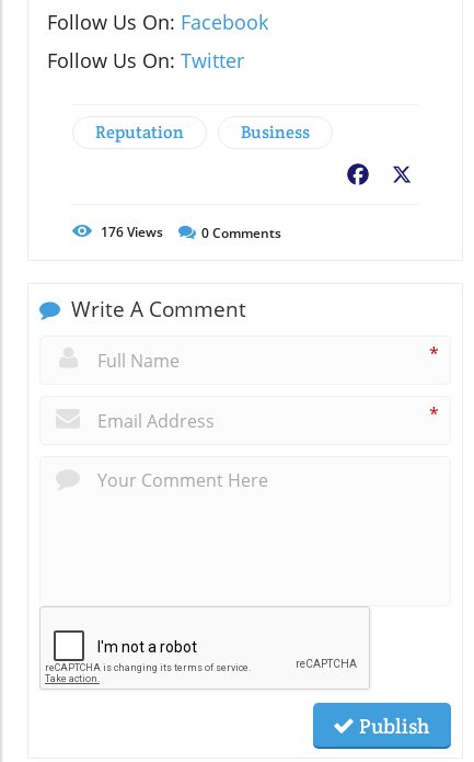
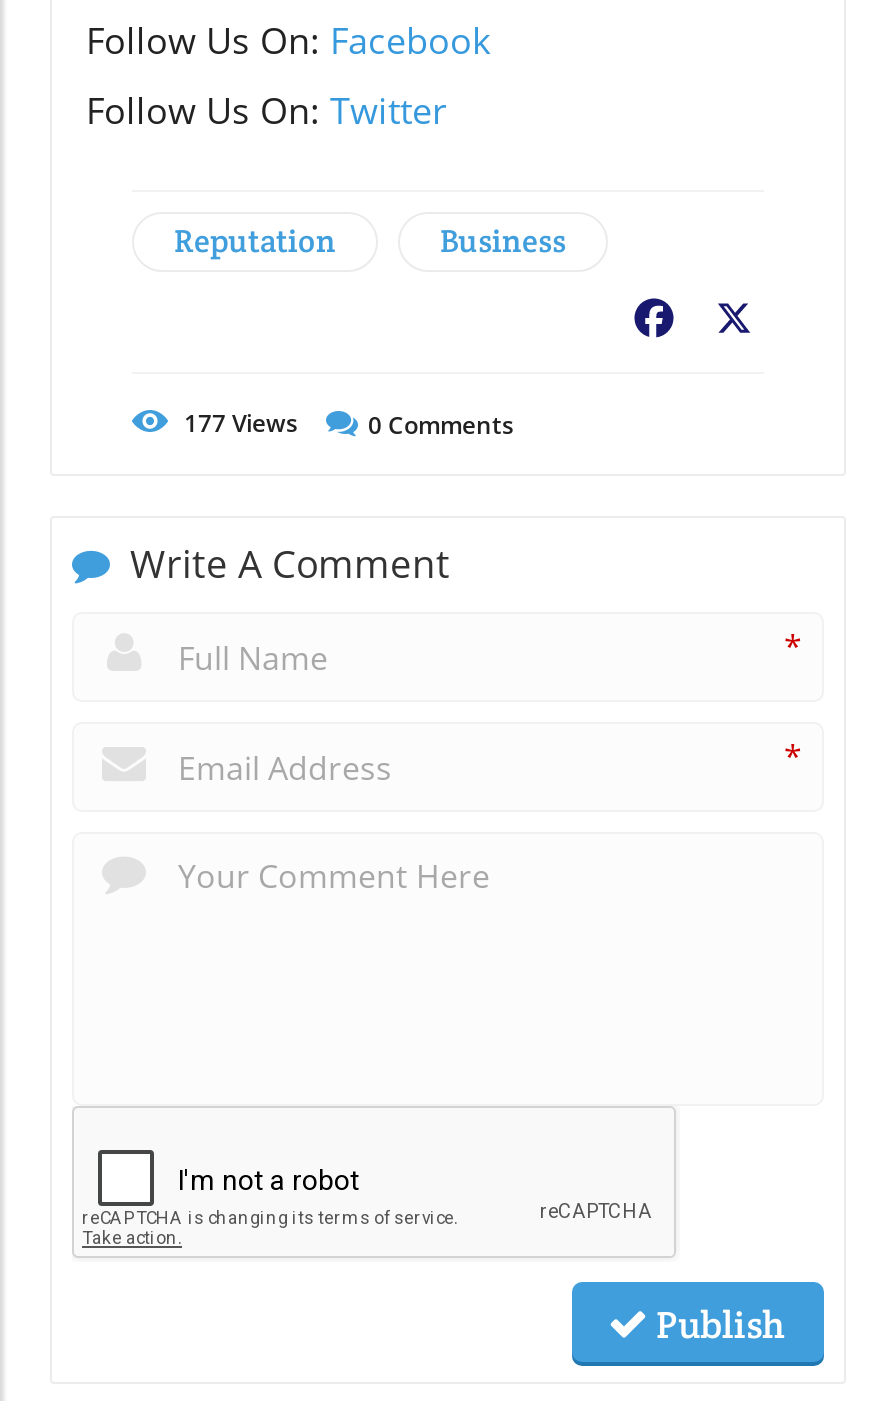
[101,223,163,241] 176 Views -> [184,406,298,440] 177 Views

